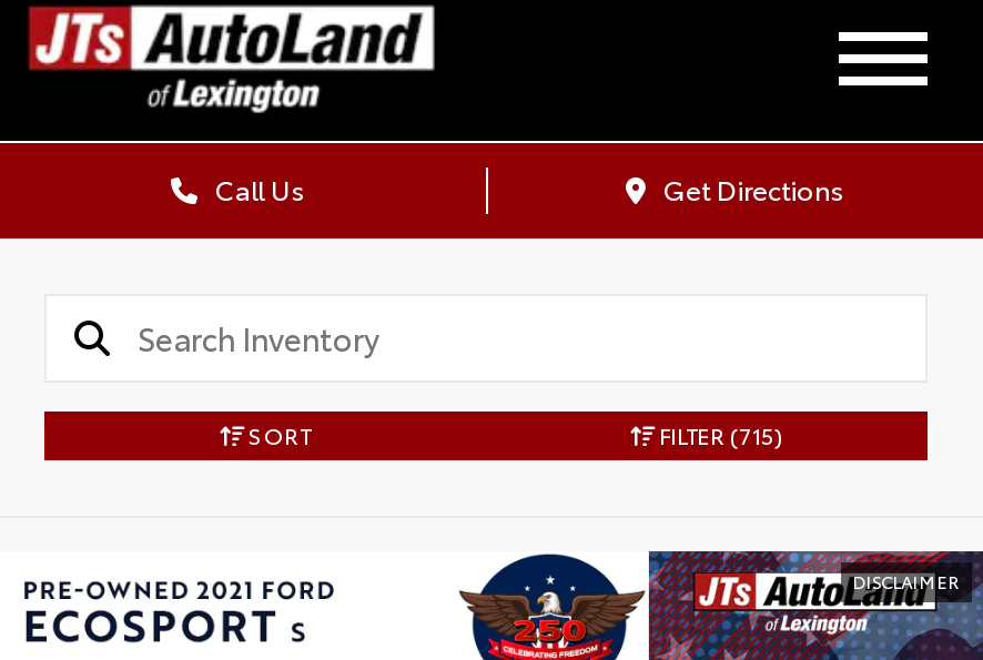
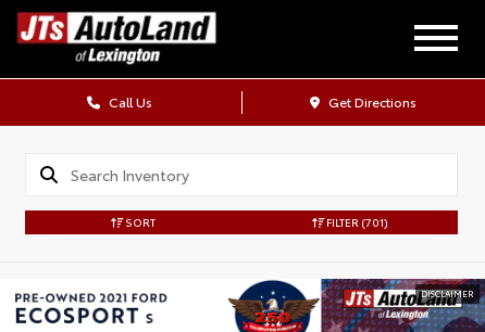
[655,418,783,451] FILTER (715) -> [324,214,388,230] FILTER (701)

